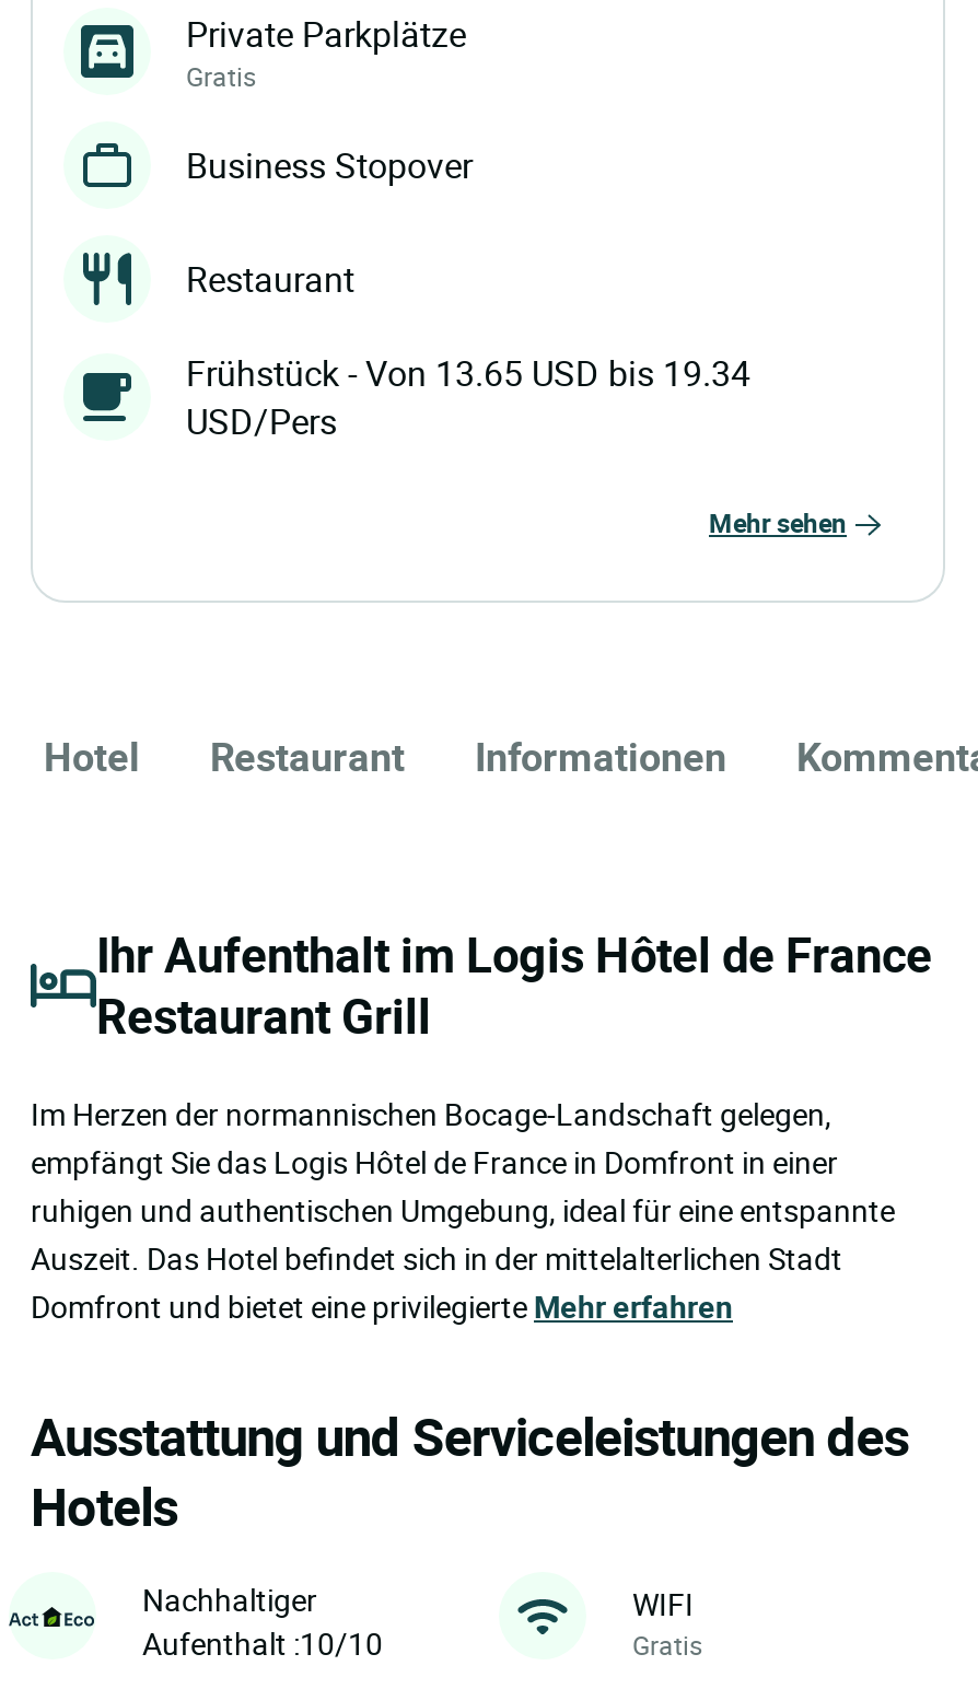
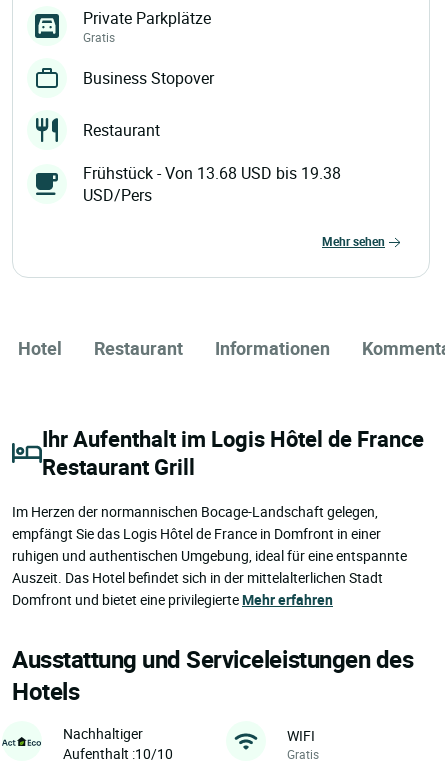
[186,349,750,397] Frühstück - Von 13.65 USD bis 19.34 -> [83,162,341,184] Frühstück - Von 13.68 USD bis 19.38

